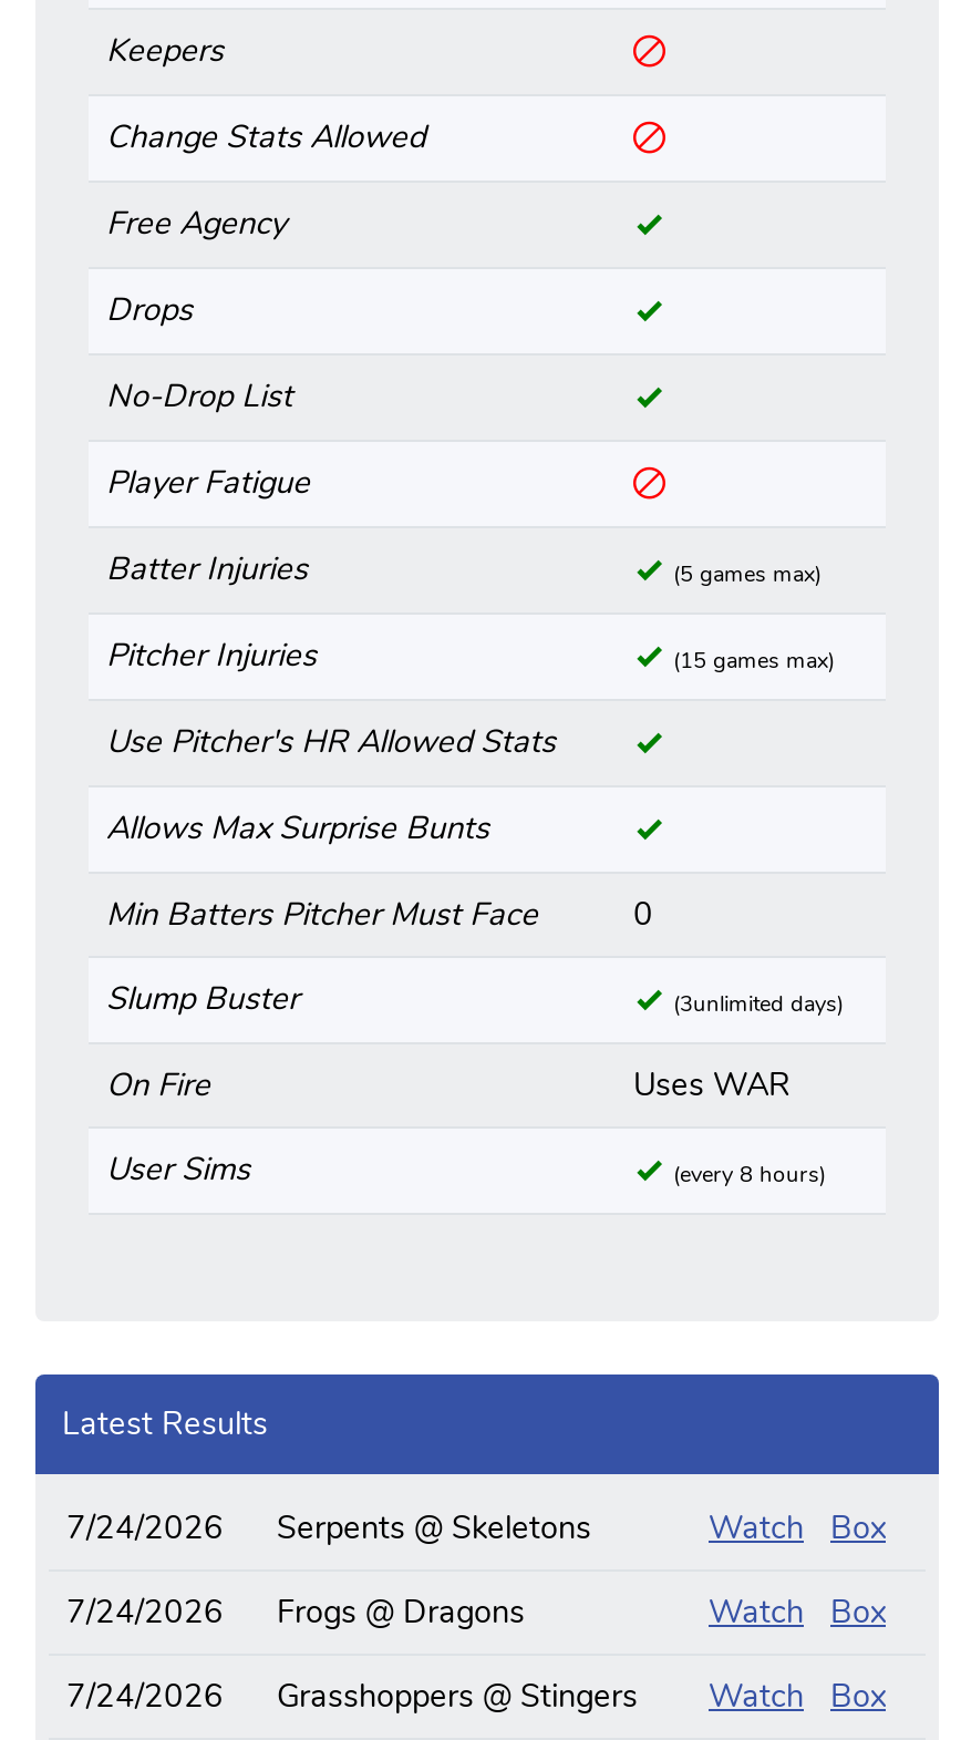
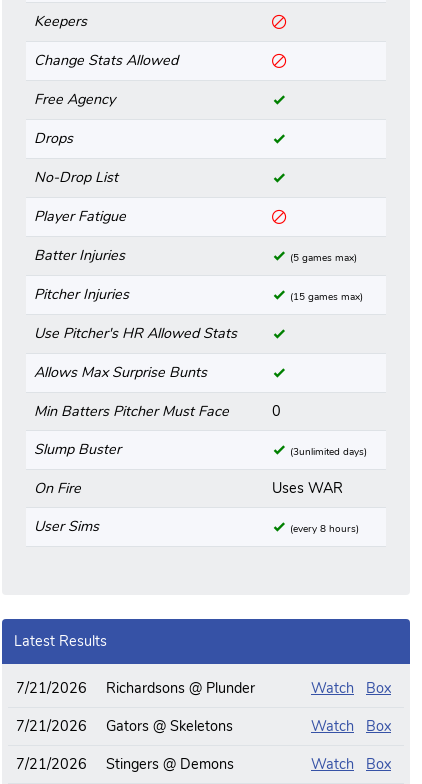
[66,1506,591,1550] 7/24/2026 | Serpents @ Skeletons -> [16,678,255,698] 7/21/2026 | Richardsons @ Plunder
[66,1590,525,1635] 7/24/2026 | Frogs @ Dragons -> [16,716,233,736] 7/21/2026 | Gators @ Skeletons
[66,1674,638,1719] 7/24/2026 | Grasshoppers @ Stingers -> [16,754,234,774] 7/21/2026 | Stingers @ Demons

